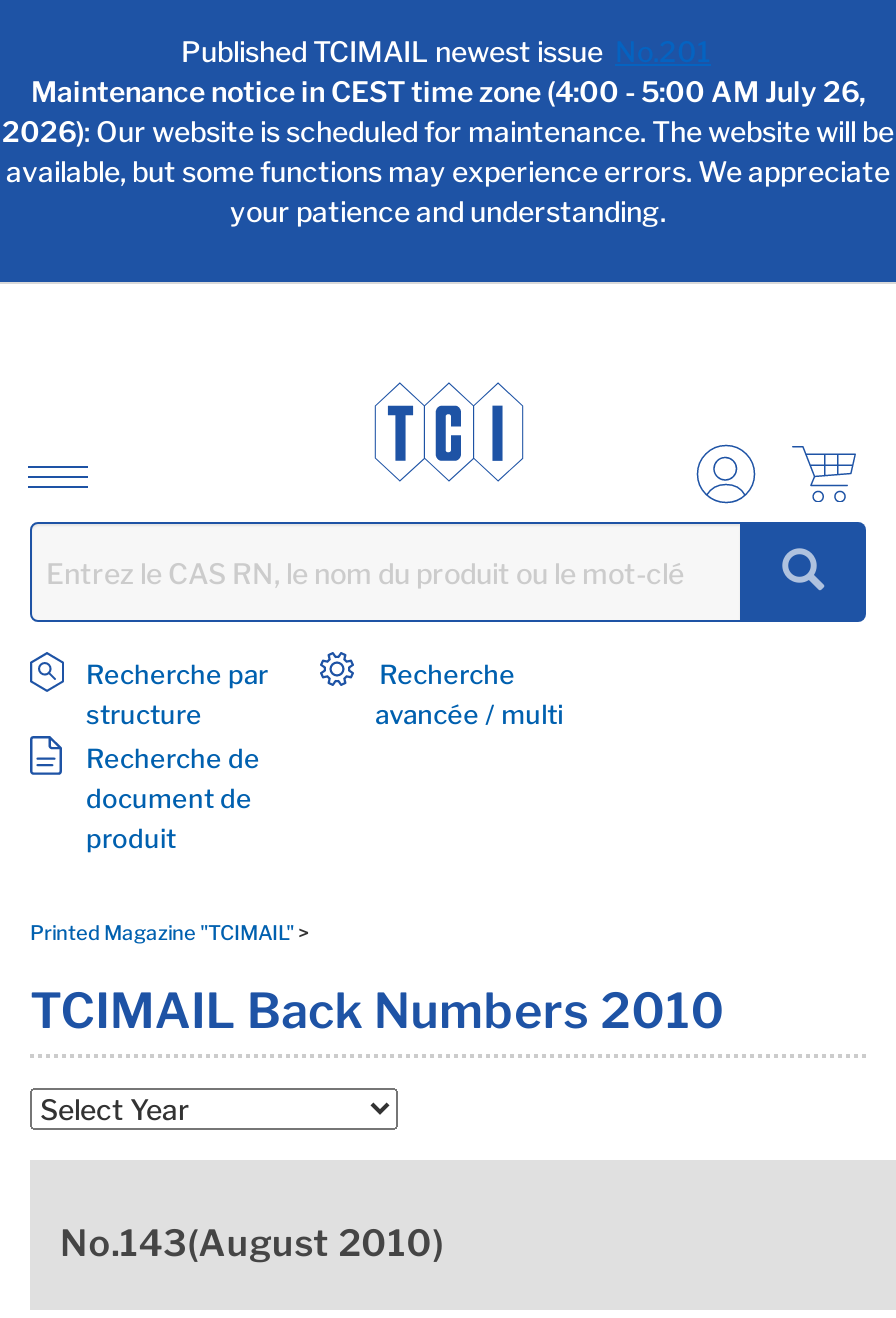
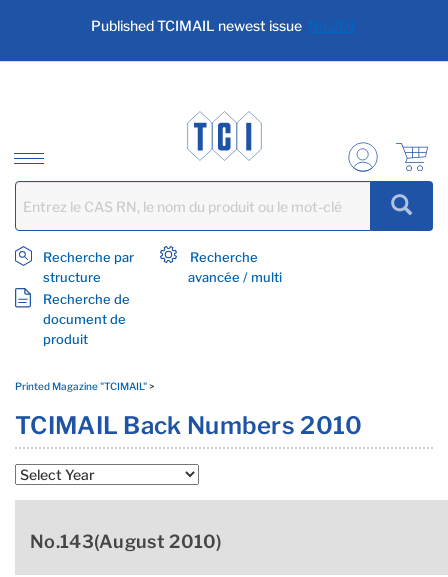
[2,74,894,228] Maintenance notice in CEST time zone (4:00 - 5:00 AM July 26, | 2026): Our website is scheduled for maintenance. The website will be | available, but some functions may experience errors. We appreciate | your patience and understanding. -> none

